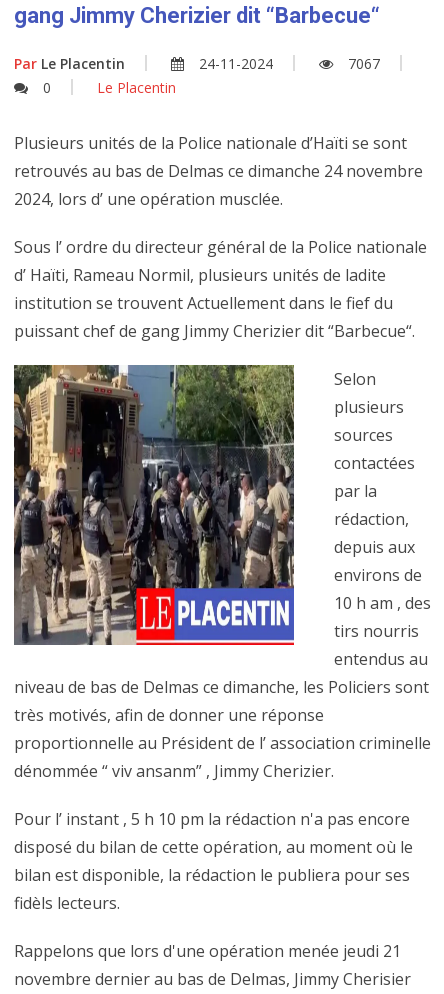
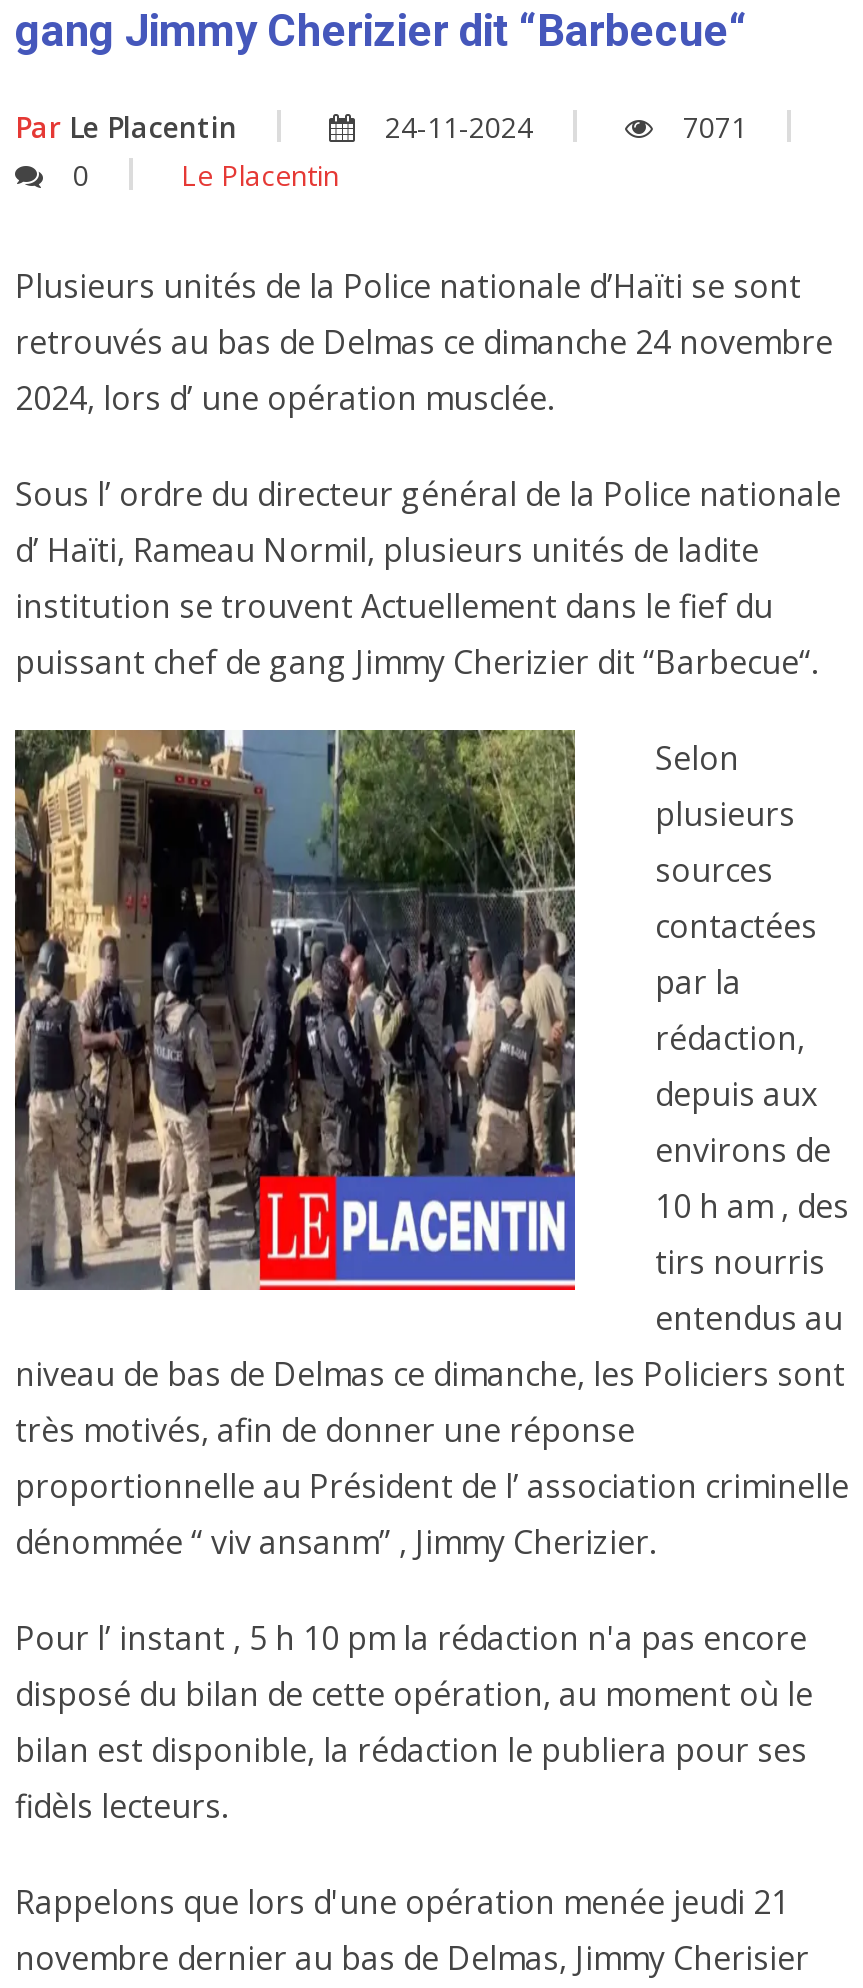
[348,54,380,73] 7067 -> [683,108,747,146] 7071

